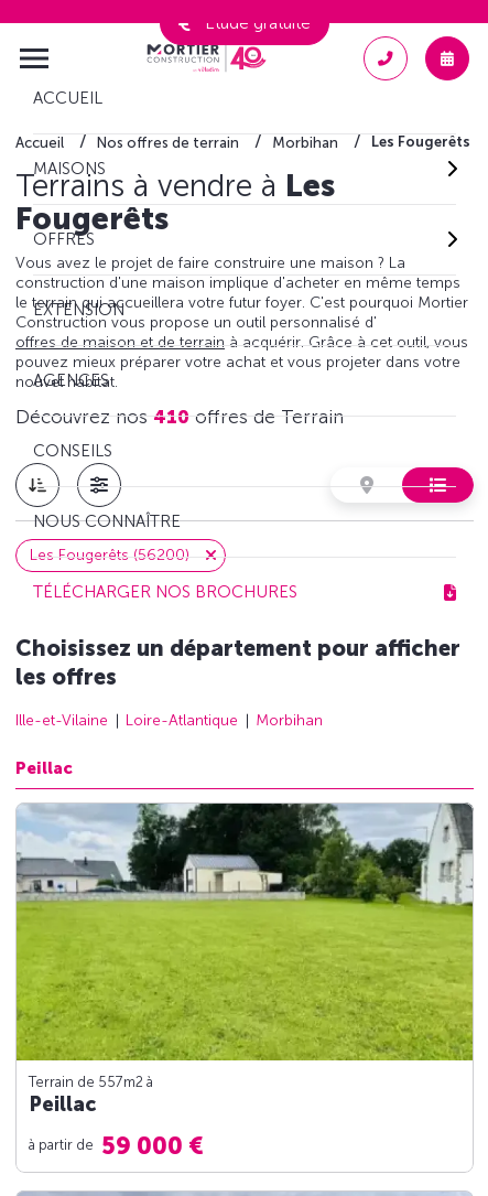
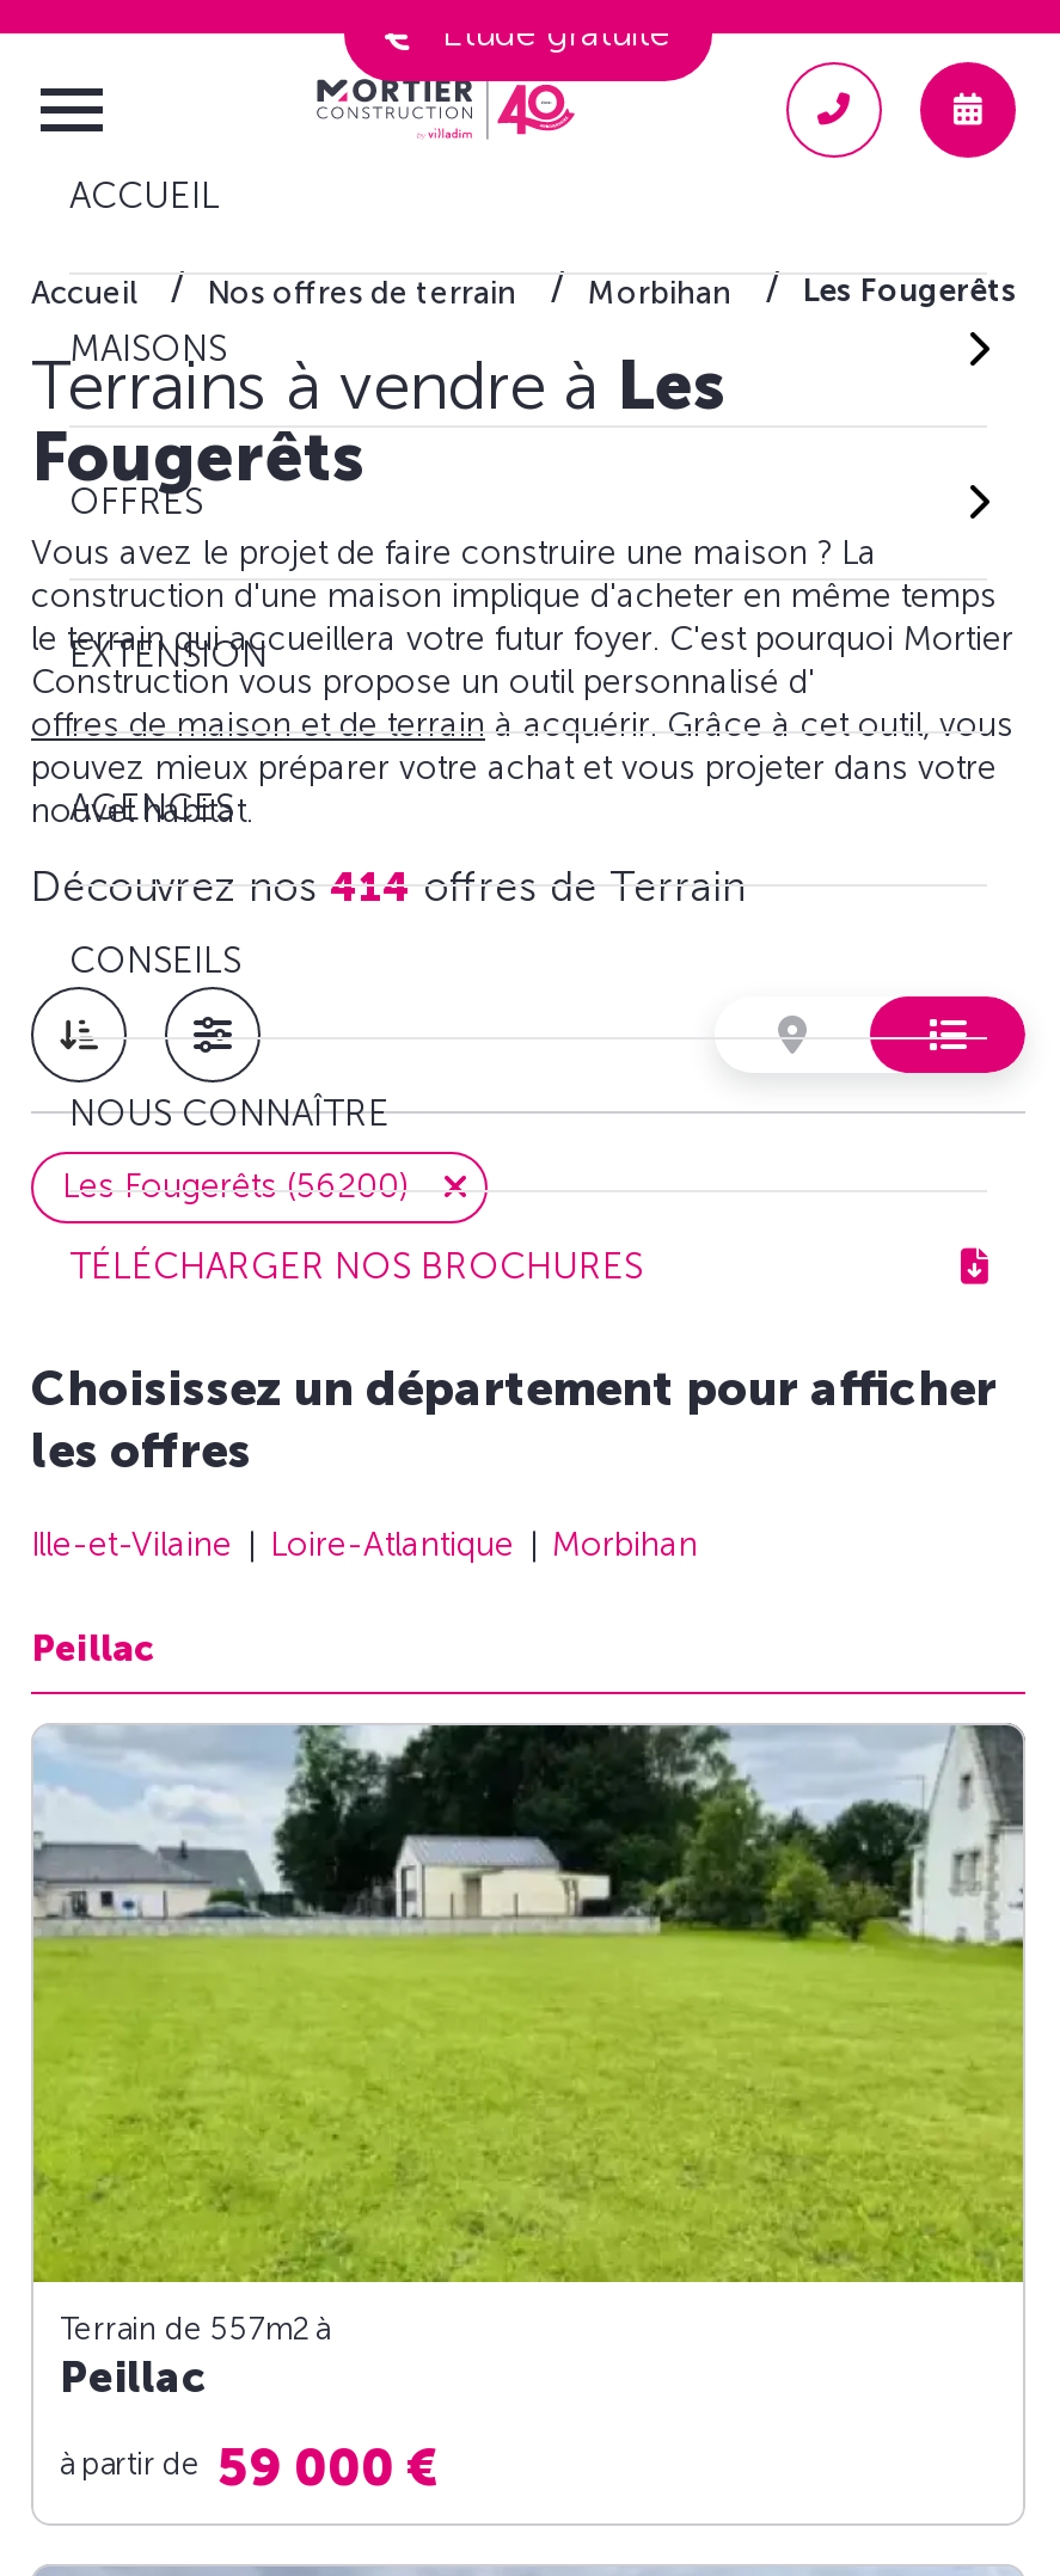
[15,405,344,427] Découvrez nos 410 offres de Terrain -> [31,862,746,909] Découvrez nos 414 offres de Terrain

